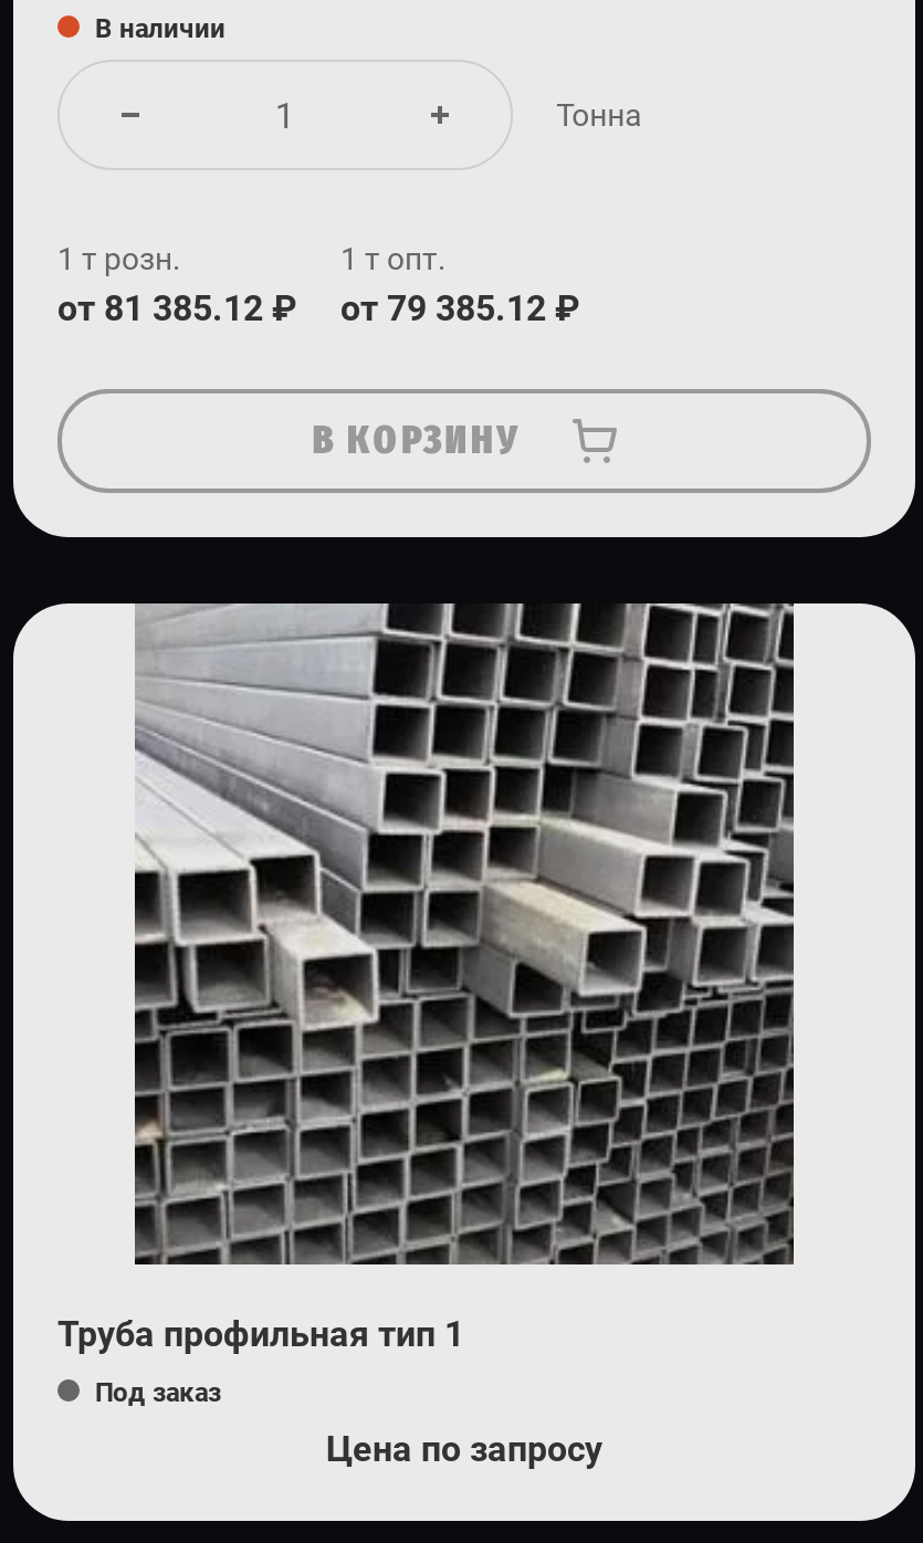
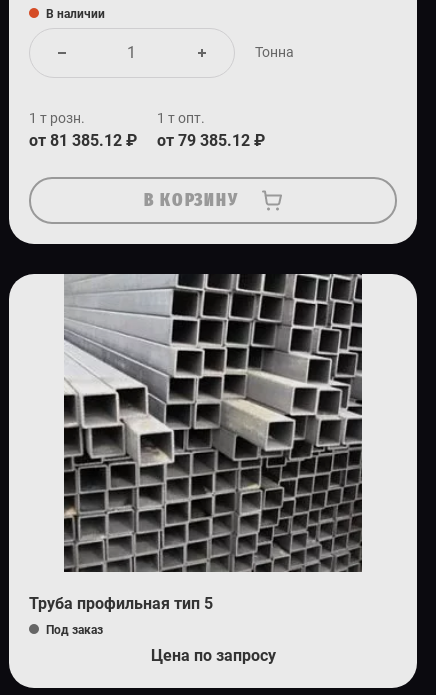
[57,1313,464,1355] Труба профильная тип 1 -> [29,594,213,613] Труба профильная тип 5

